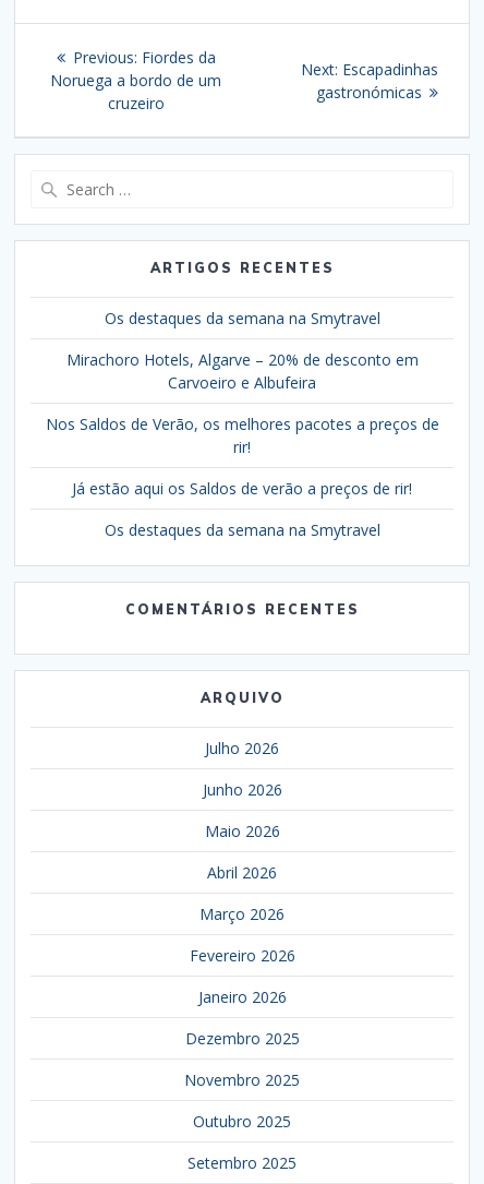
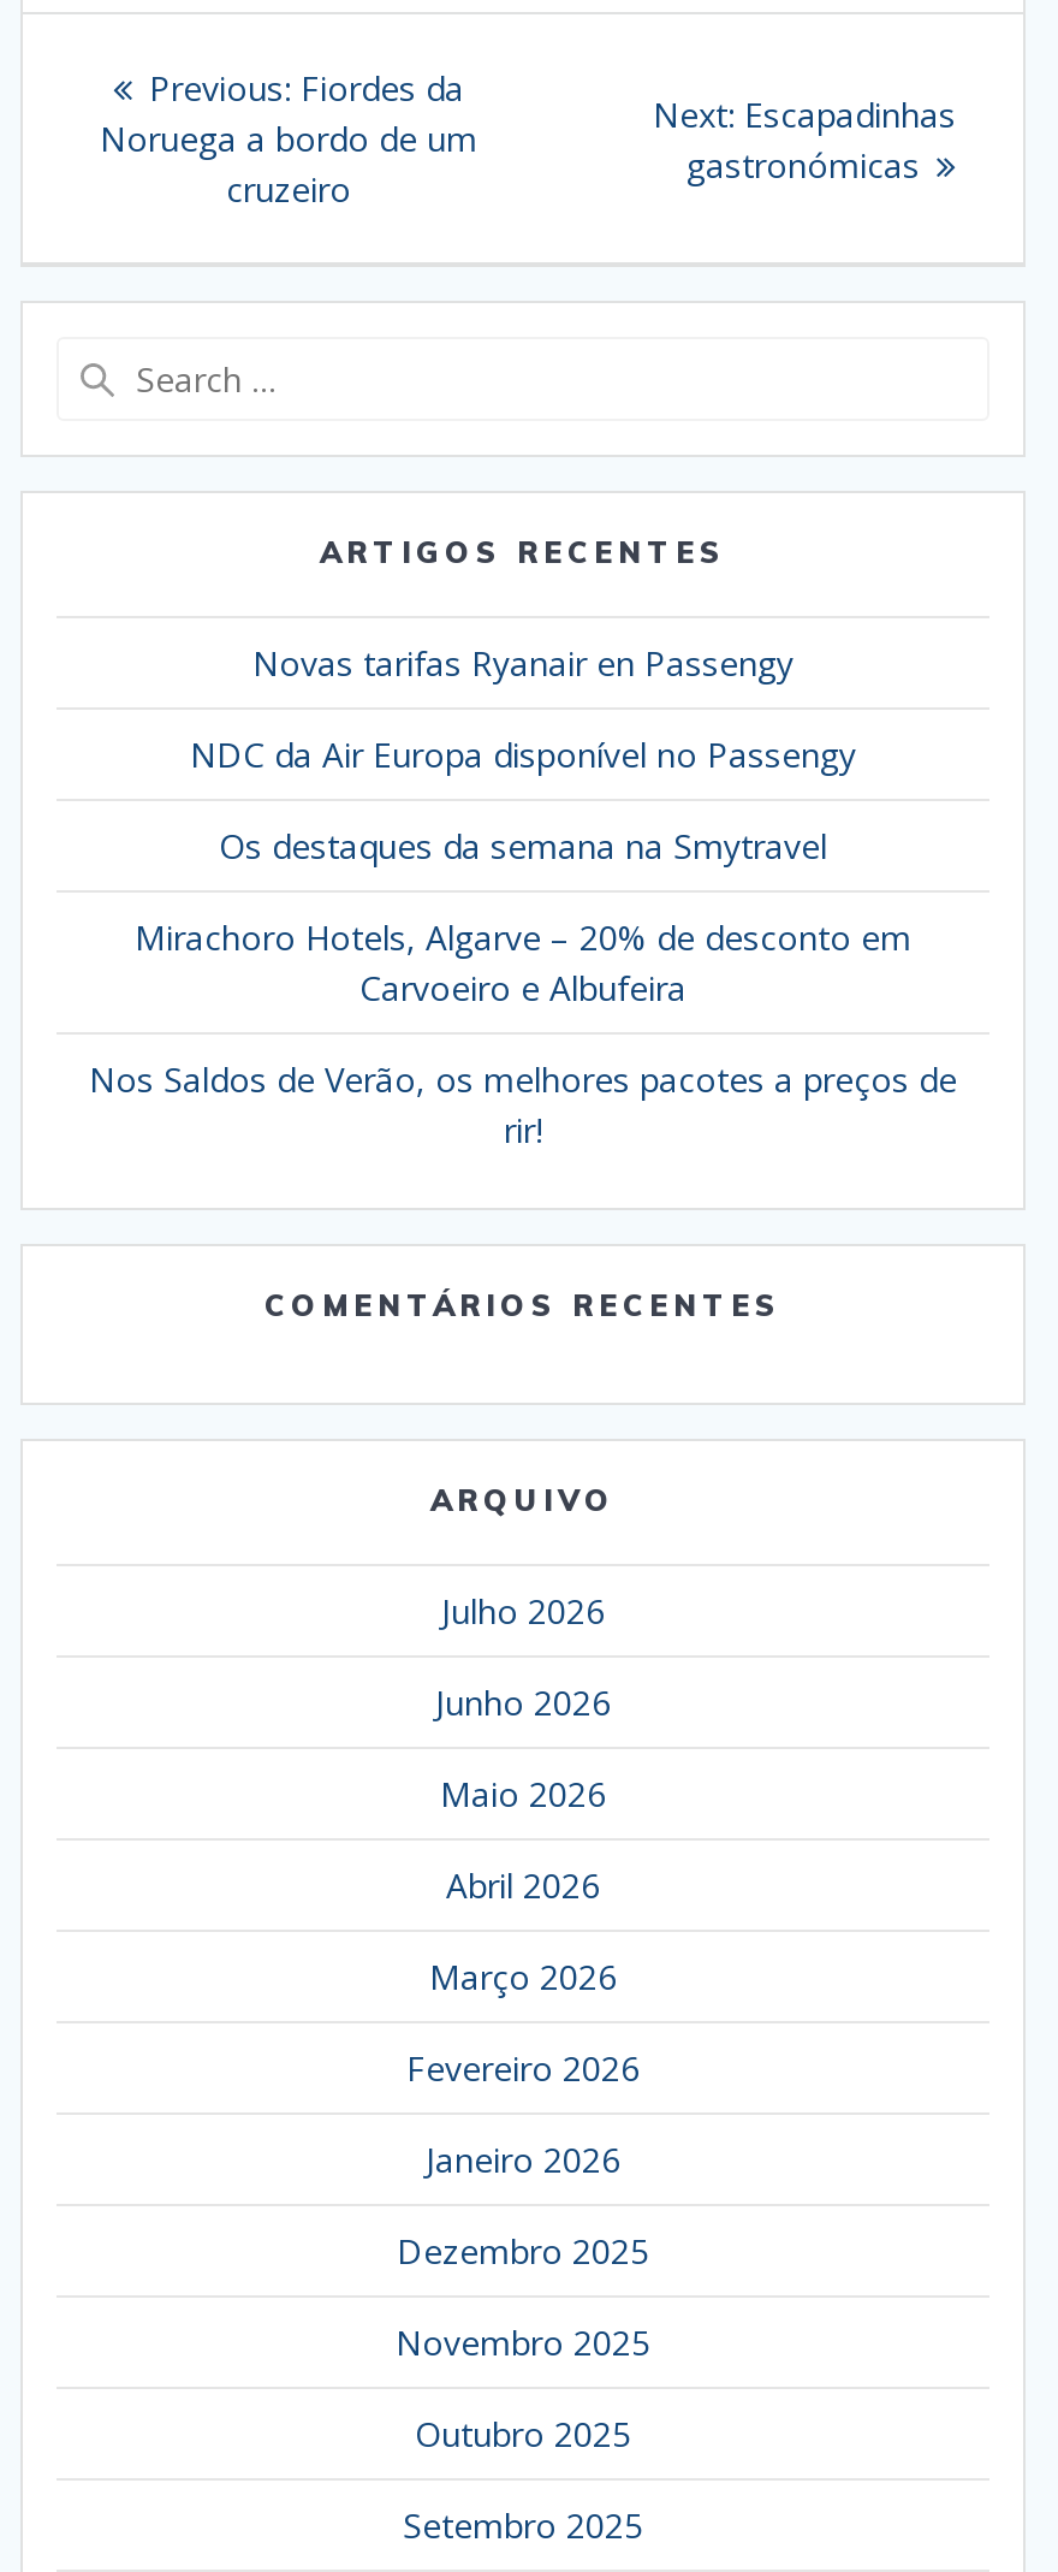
none -> [190,640,856,777] Novas tarifas Ryanair en Passengy | NDC da Air Europa disponível no Passengy
moved [45,308,439,457] -> [89,823,957,1153]: Os destaques da semana na Smytravel | Mirachoro Hotels, Algarve – 20% de desconto em | Carvoeiro e Albufeira | Nos Saldos de Verão, os melhores pacotes a preços de | rir!
[72,478,412,540] Já estão aqui os Saldos de verão a preços de rir! | Os destaques da semana na Smytravel -> none

